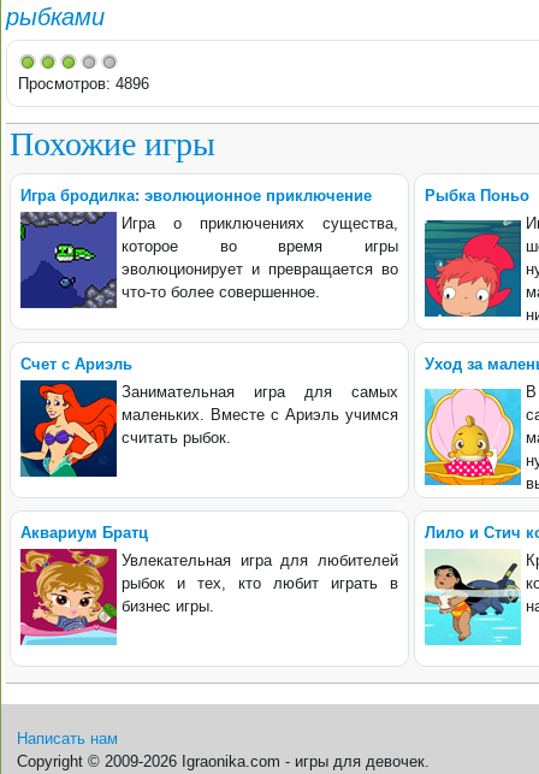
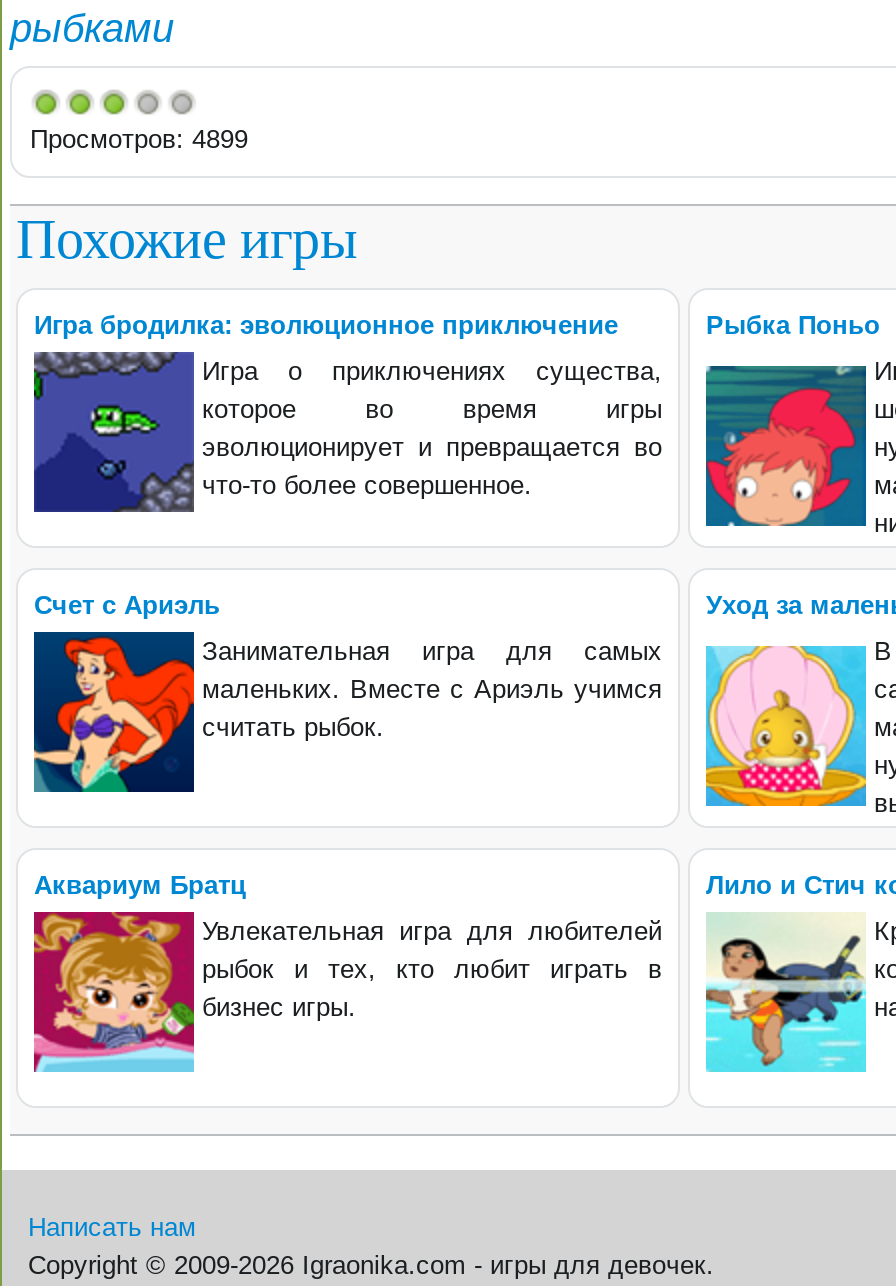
[18,74,149,92] Просмотров: 4896 -> [30,123,248,153] Просмотров: 4899

